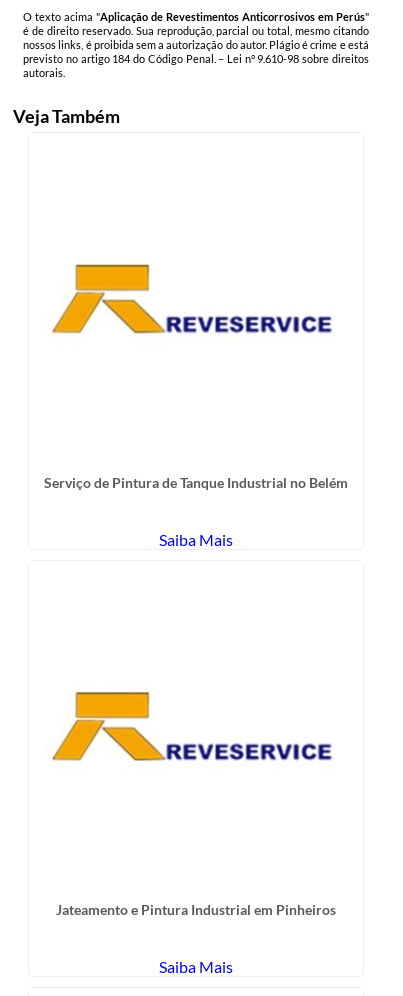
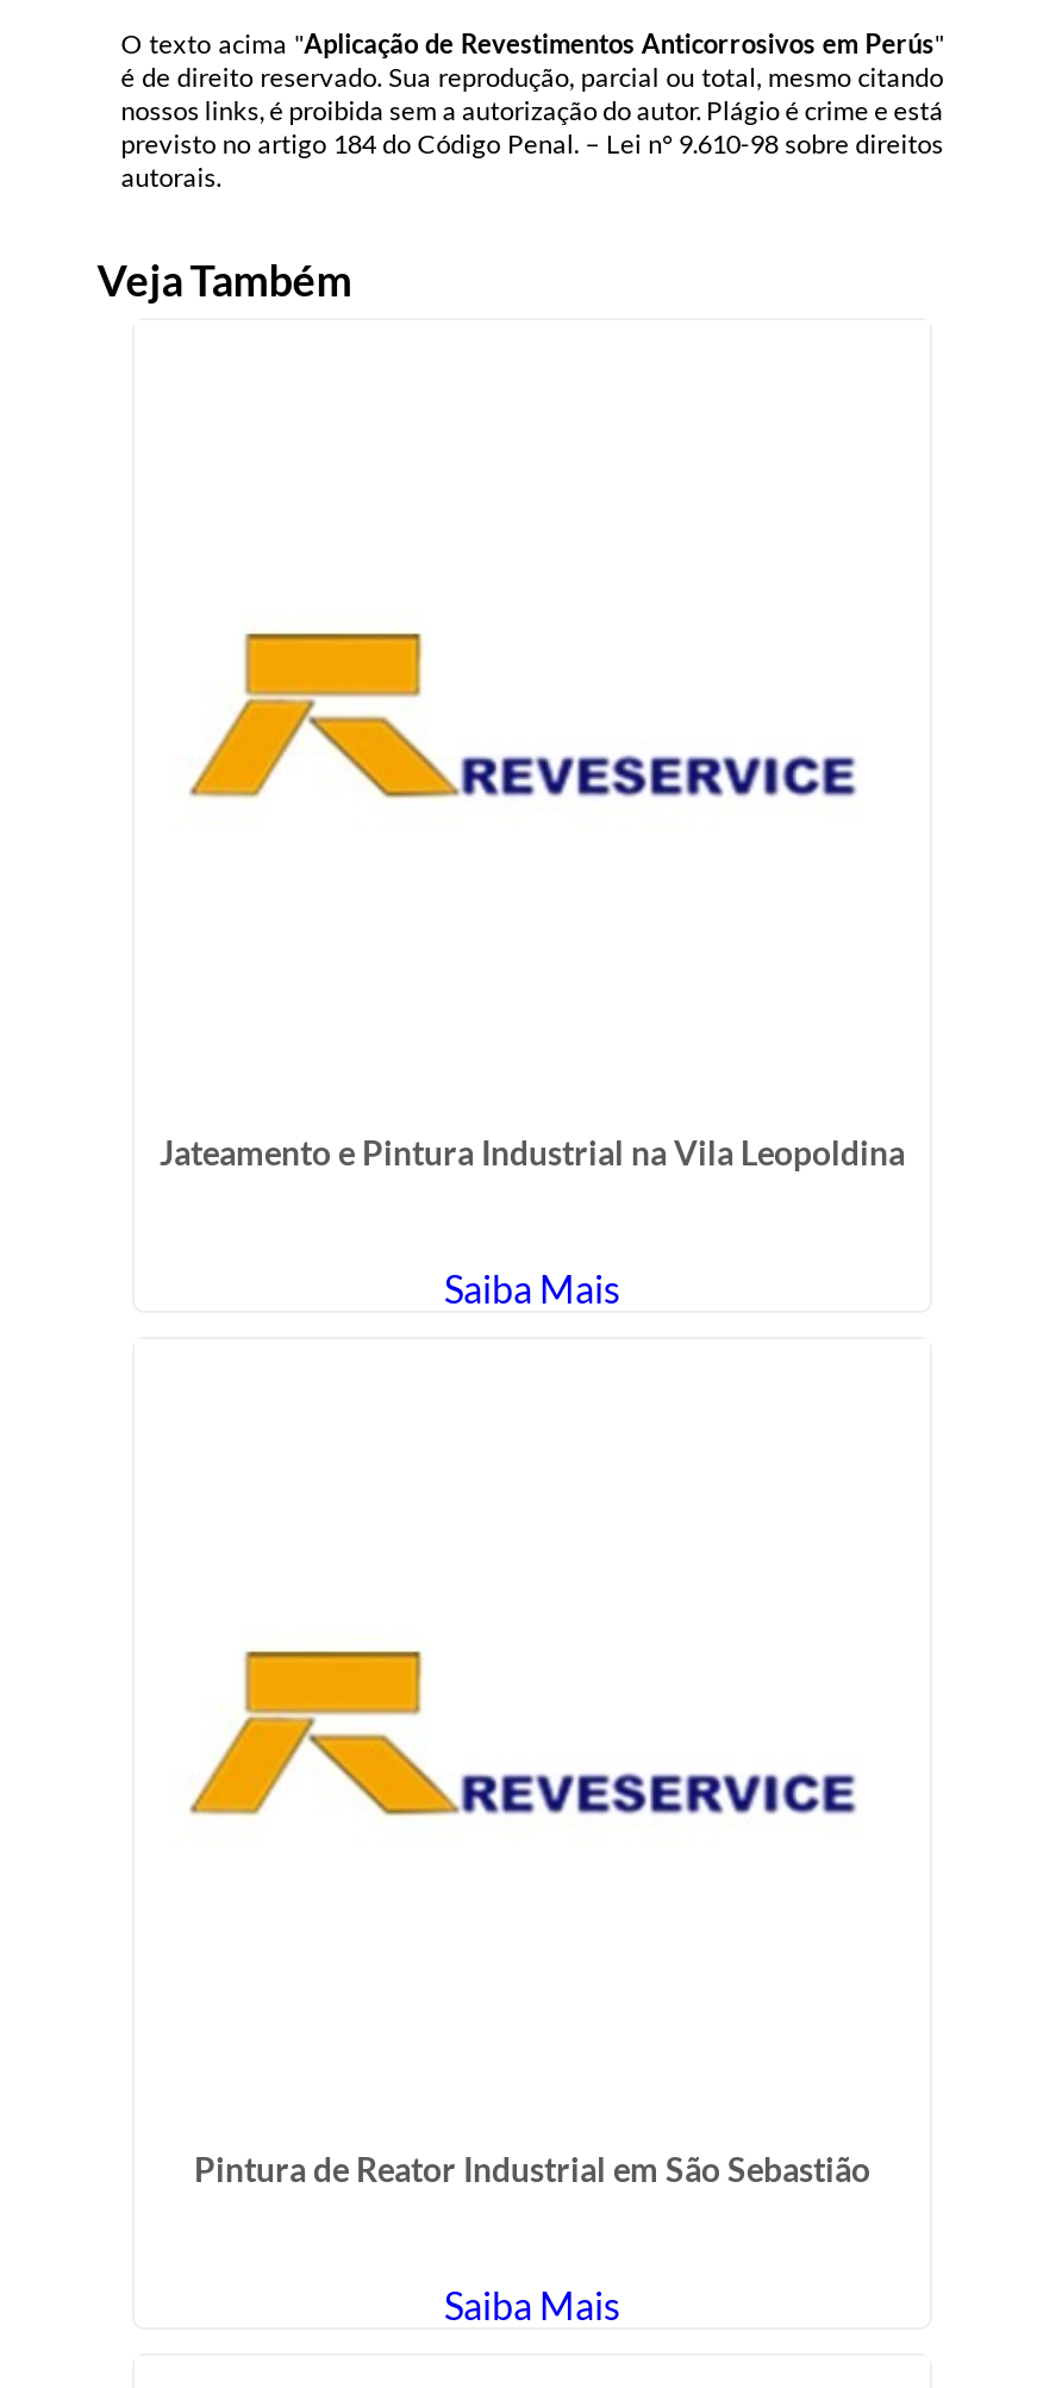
[44,474,348,491] Serviço de Pintura de Tanque Industrial no Belém -> [160,1131,905,1172] Jateamento e Pintura Industrial na Vila Leopoldina
[56,901,336,918] Jateamento e Pintura Industrial em Pinheiros -> [194,2149,870,2190] Pintura de Reator Industrial em São Sebastião

